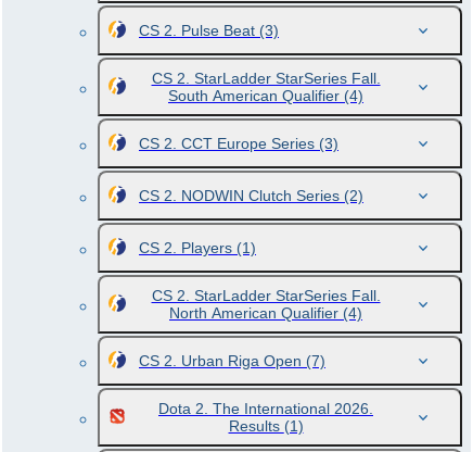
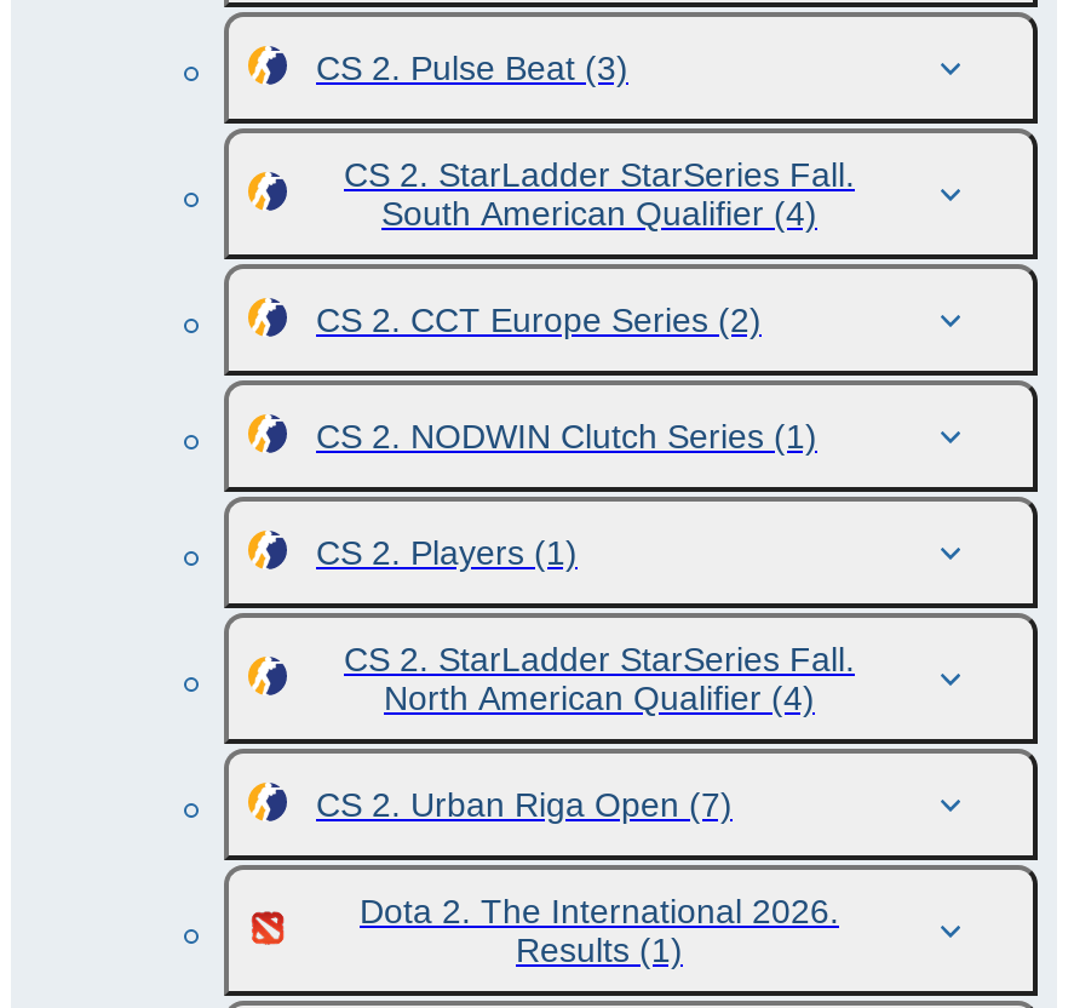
[139,135,338,152] CS 2. CCT Europe Series (3) -> [316,300,762,339] CS 2. CCT Europe Series (2)
[139,187,363,204] CS 2. NODWIN Clutch Series (2) -> [316,417,817,456] CS 2. NODWIN Clutch Series (1)

